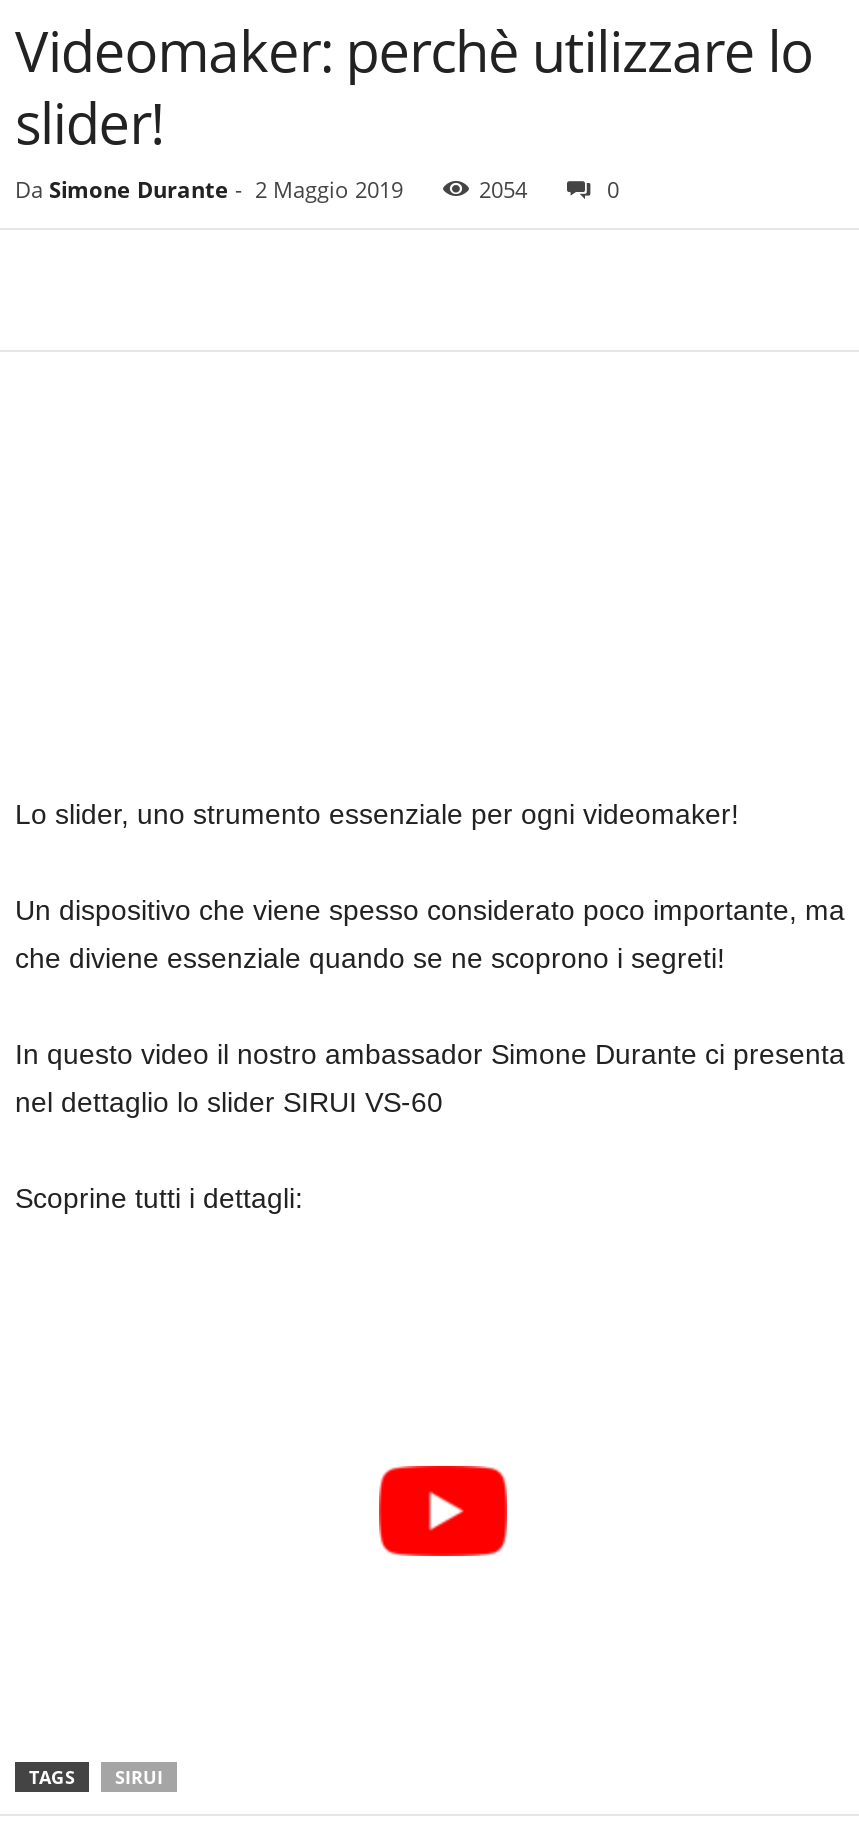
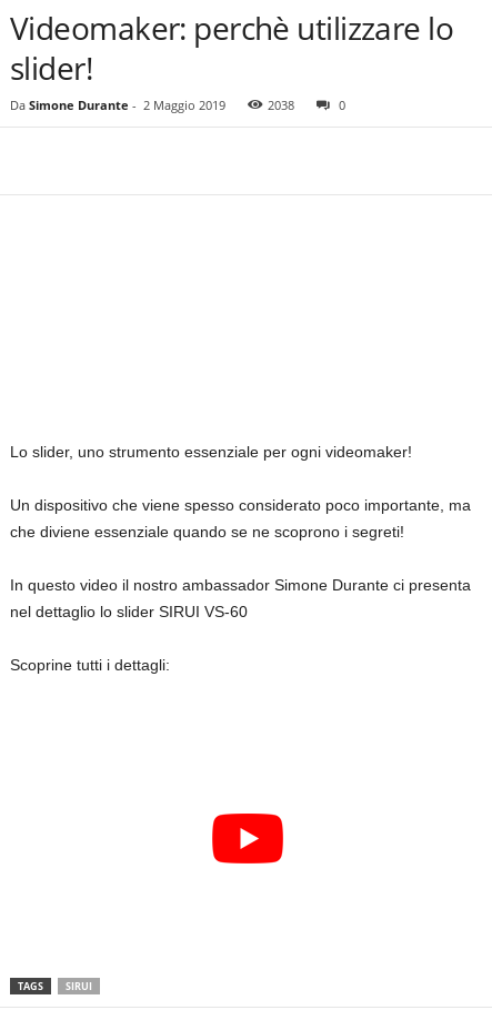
[479,174,527,204] 2054 -> [268,97,294,113] 2038

